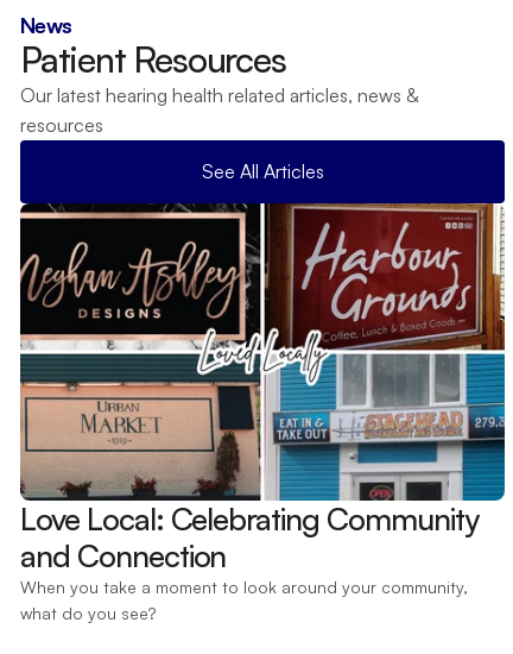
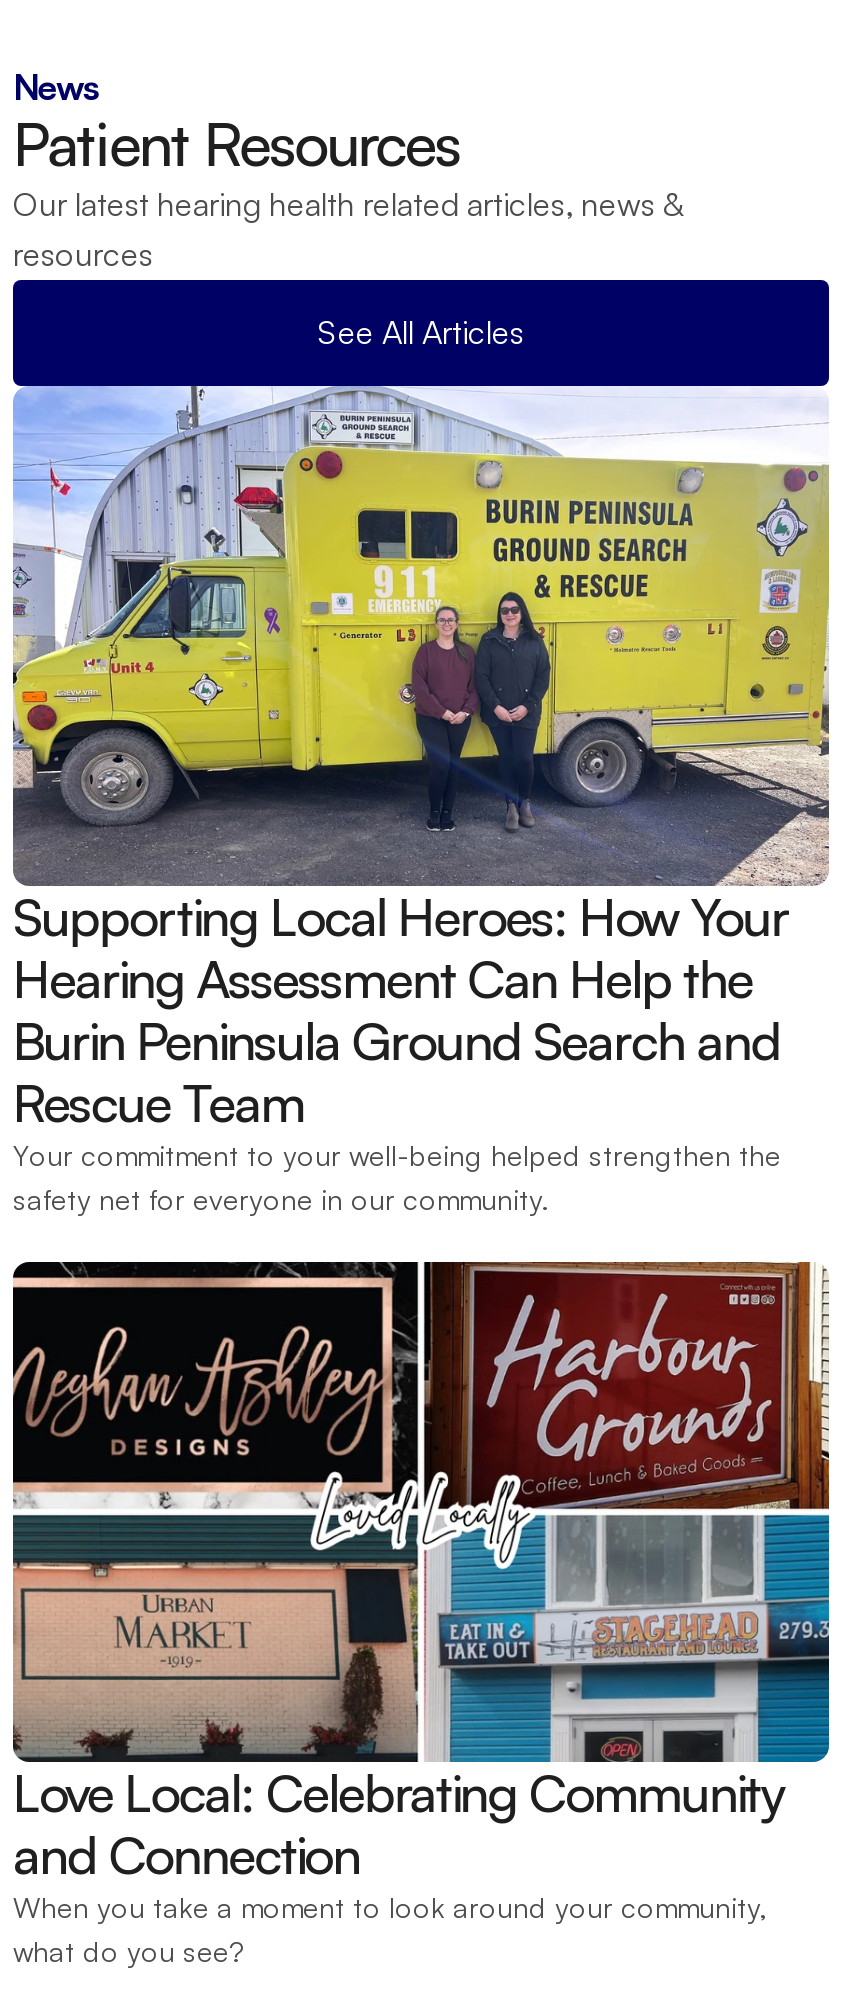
none -> [11,384,831,1216] [image] | Supporting Local Heroes: How Your | Hearing Assessment Can Help the | Burin Peninsula Ground Search and | Rescue Team | Your commitment to your well-being helped strengthen the | safety net for everyone in our community.

